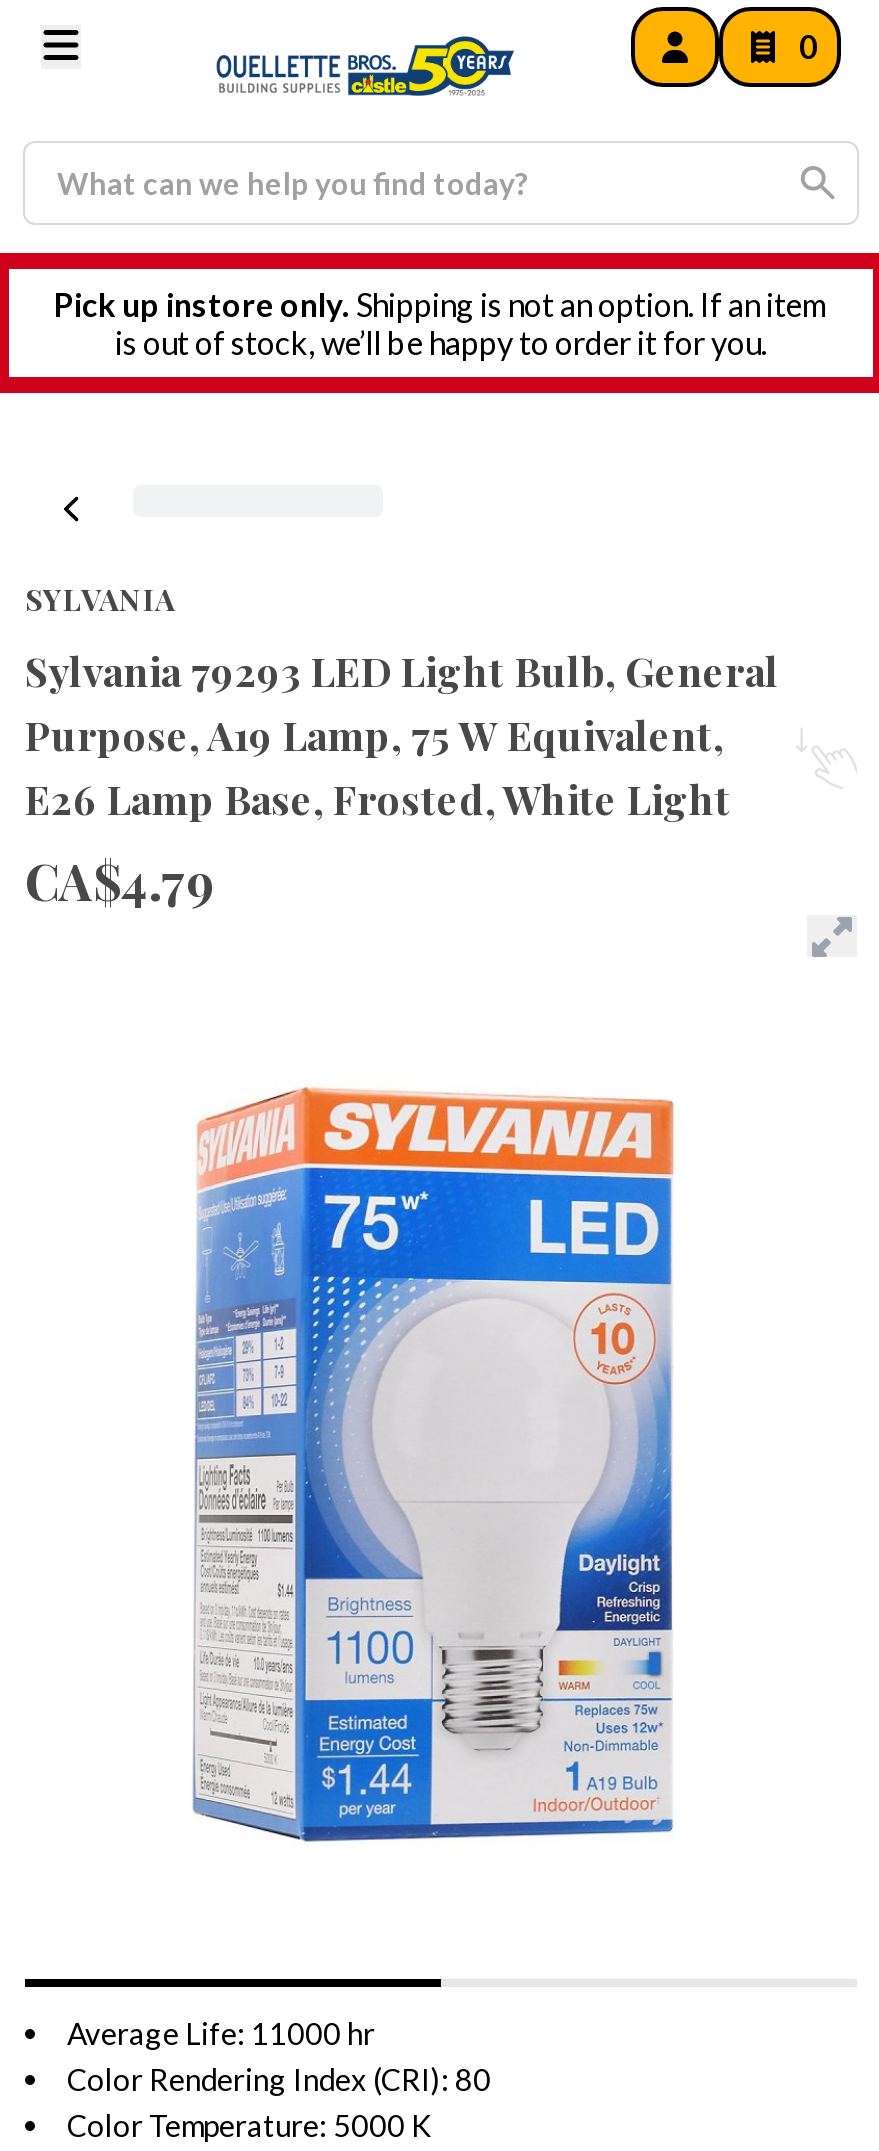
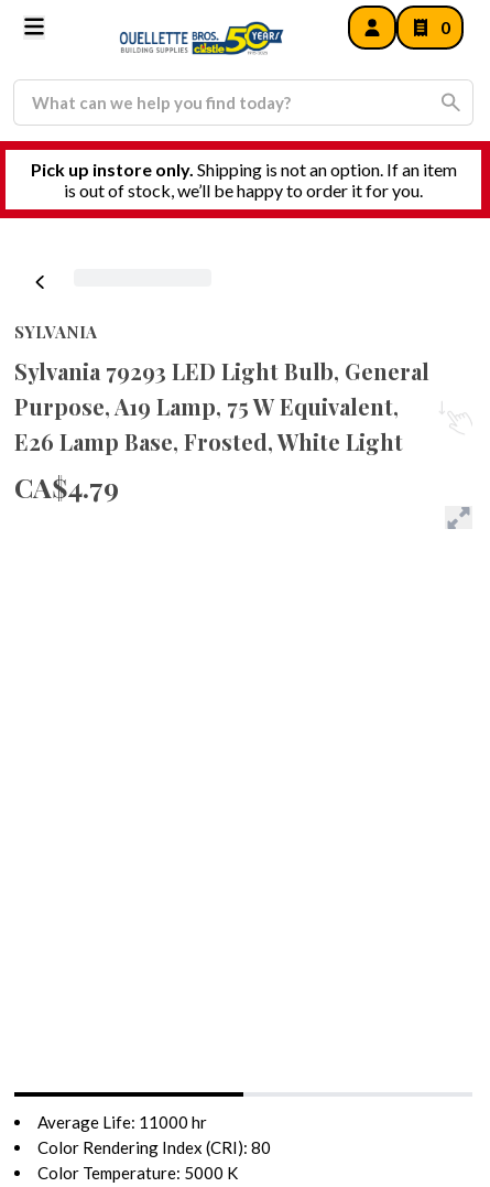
[191,1085,675,1843] [image] -> none

